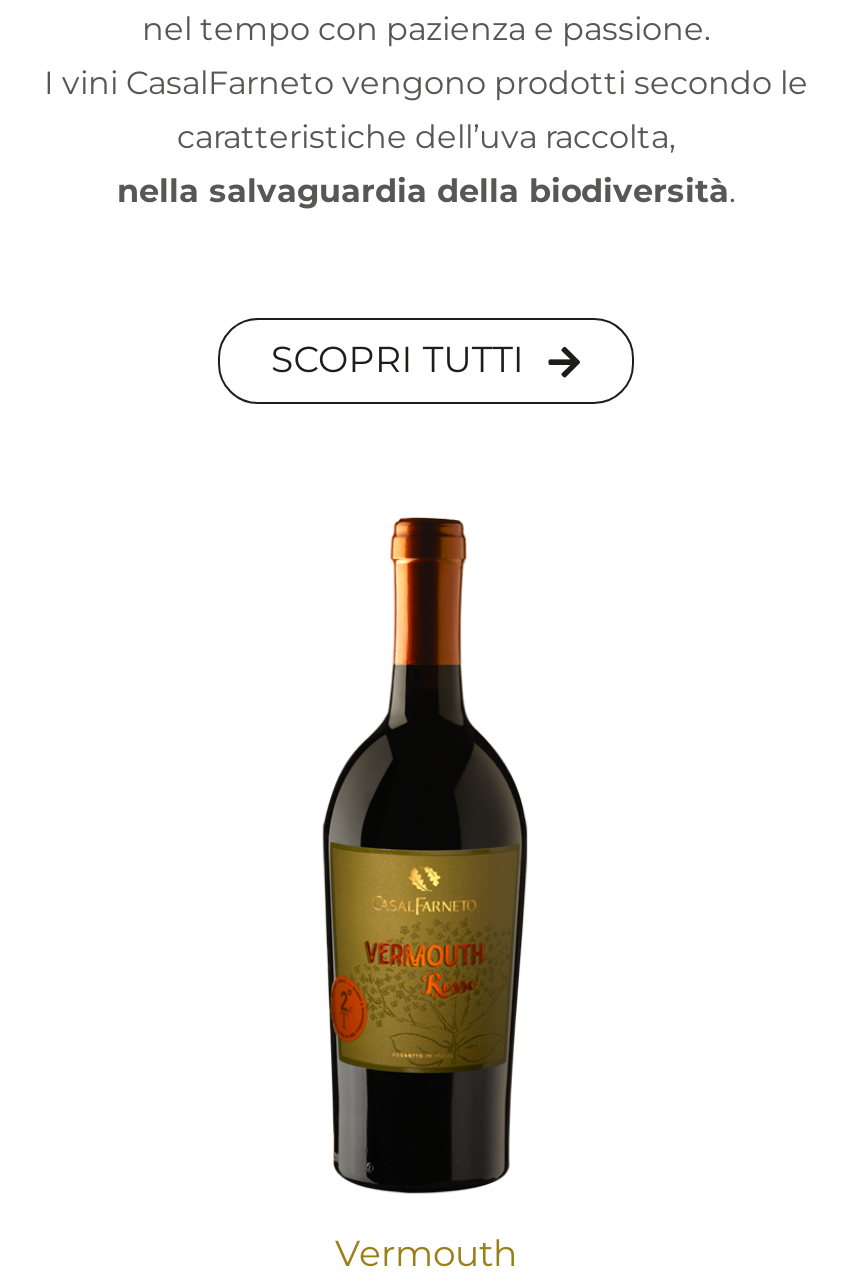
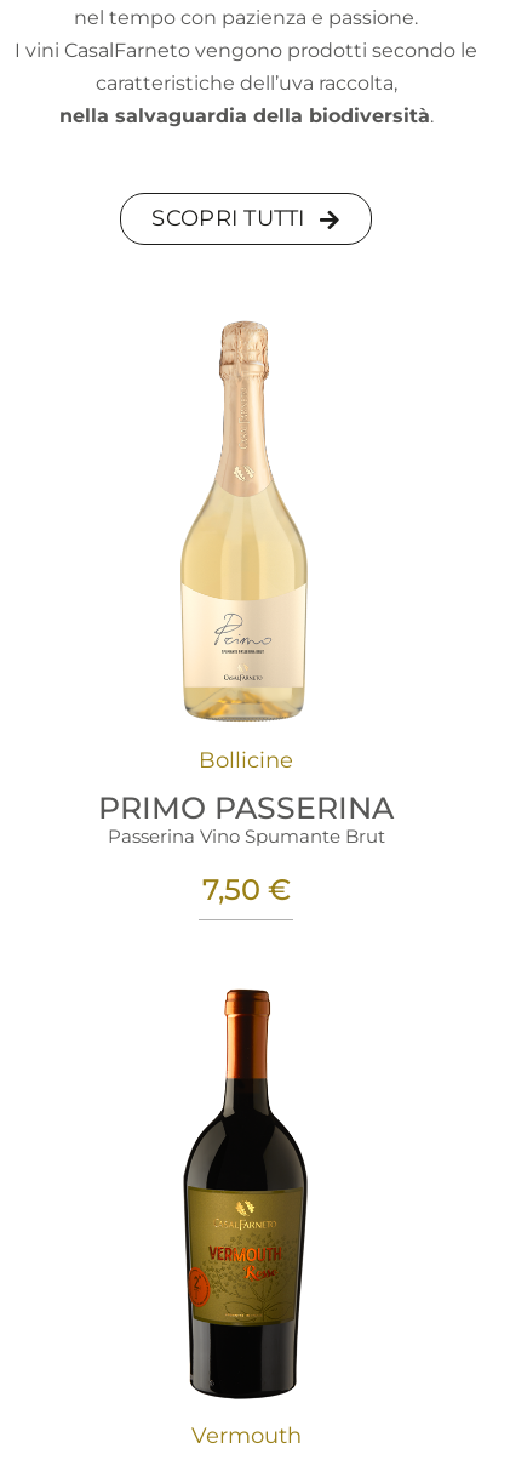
none -> [98,320,394,907] [image] | Bollicine | PRIMO PASSERINA | Passerina Vino Spumante Brut | 7,50 €

